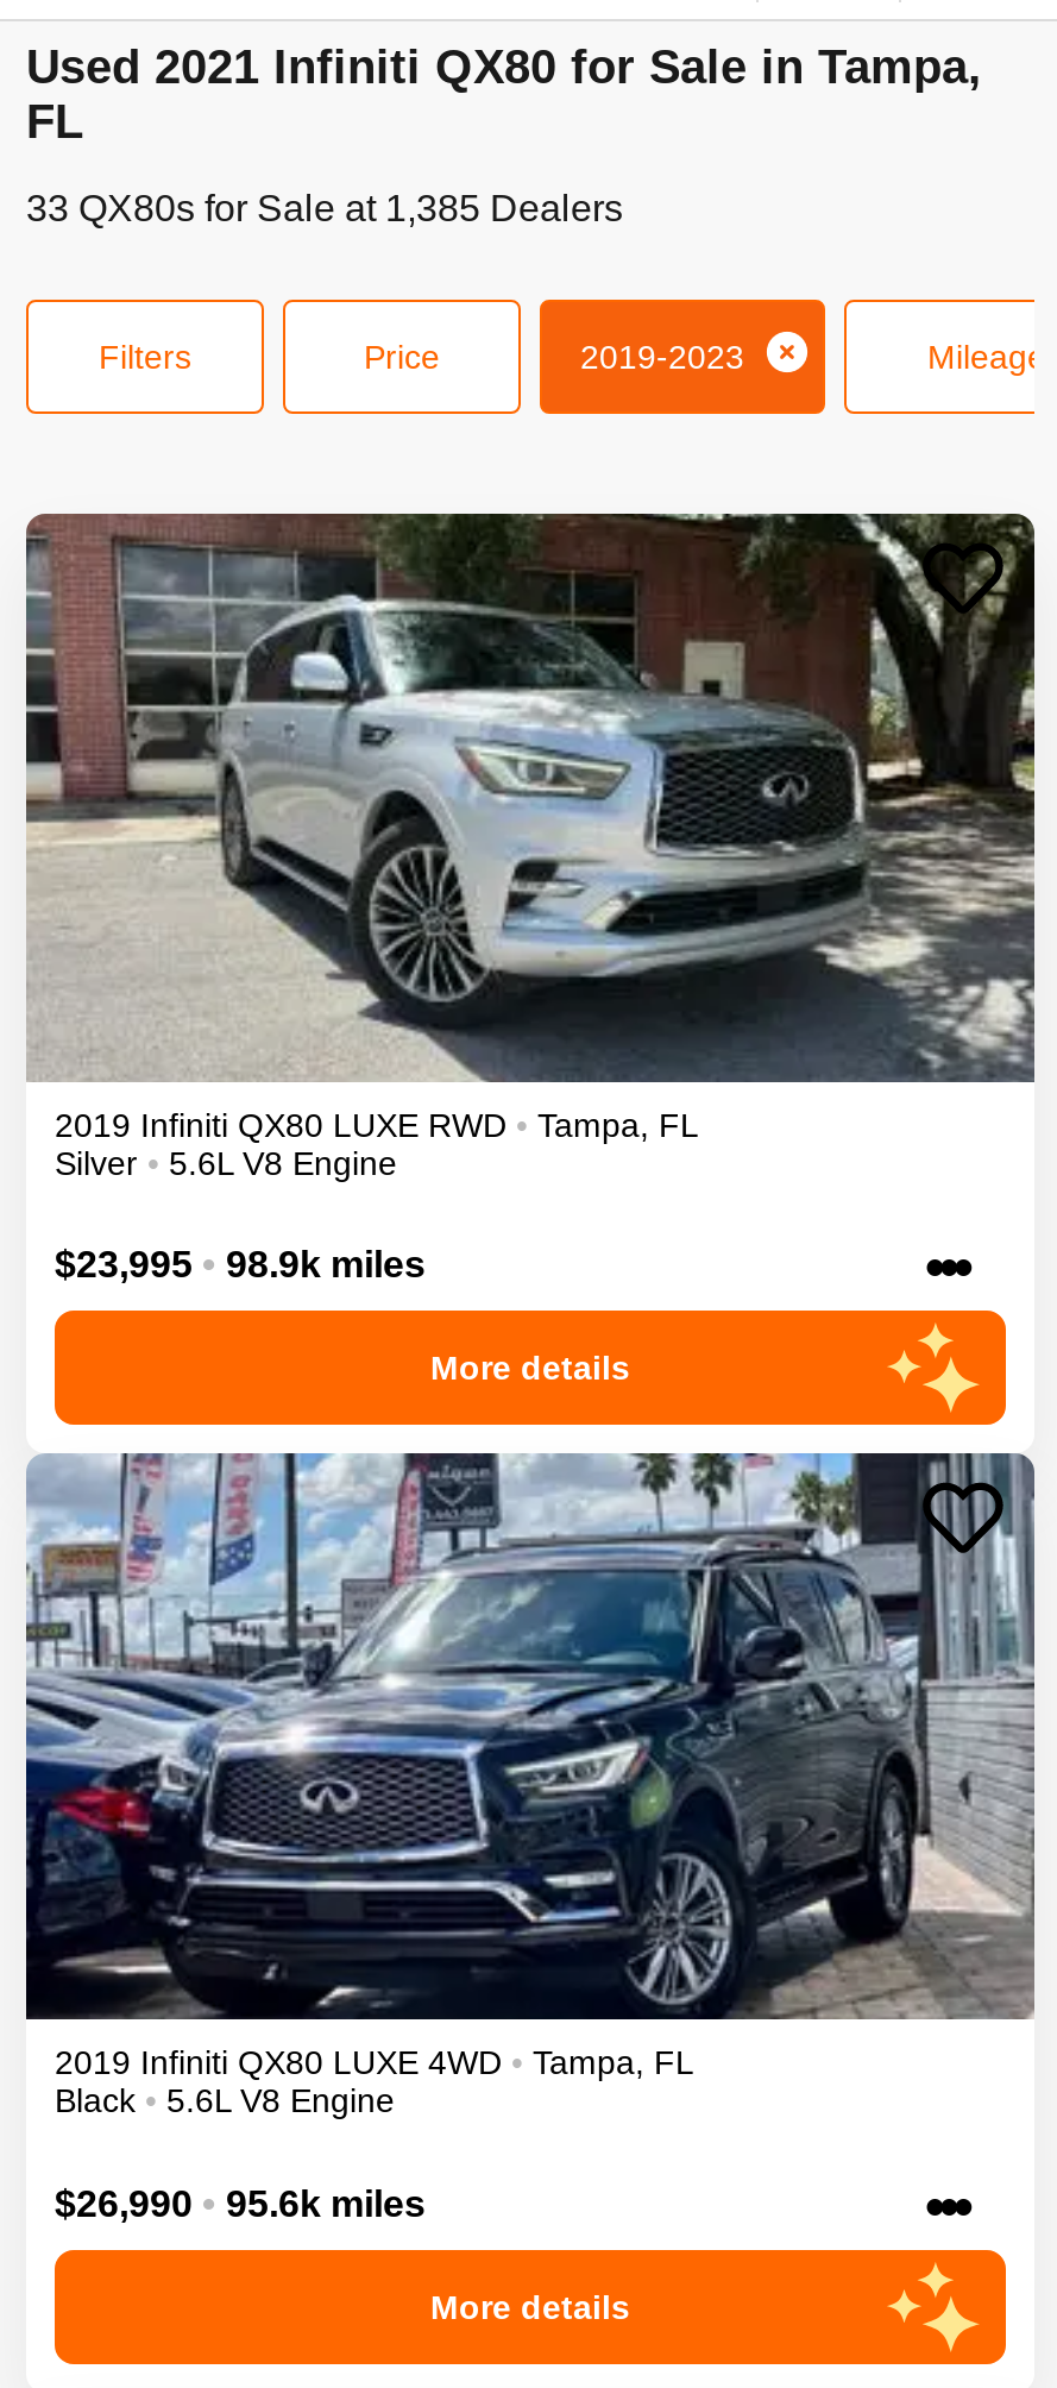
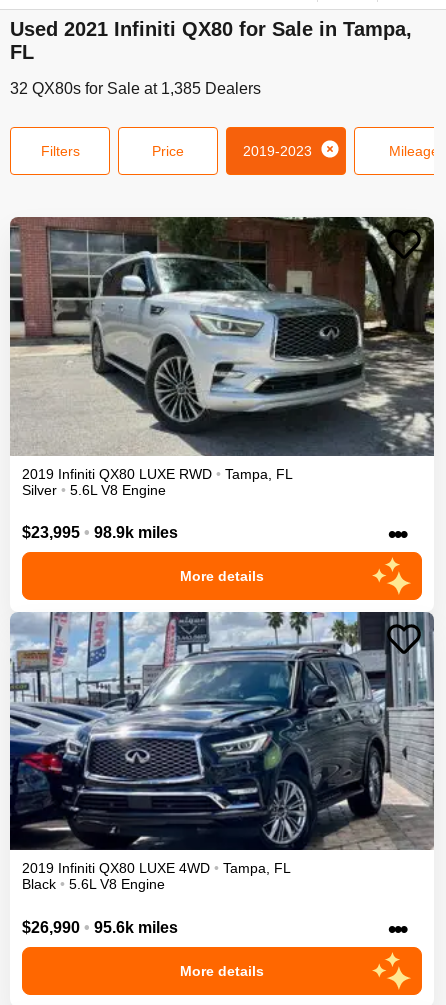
[26,188,623,228] 33 QX80s for Sale at 1,385 Dealers -> [10,80,261,97] 32 QX80s for Sale at 1,385 Dealers

